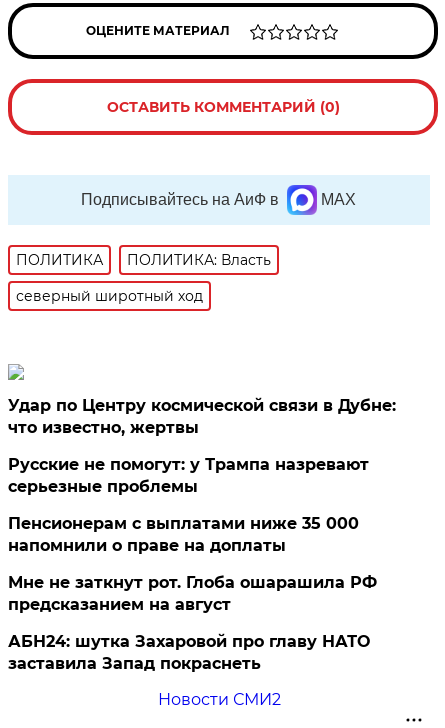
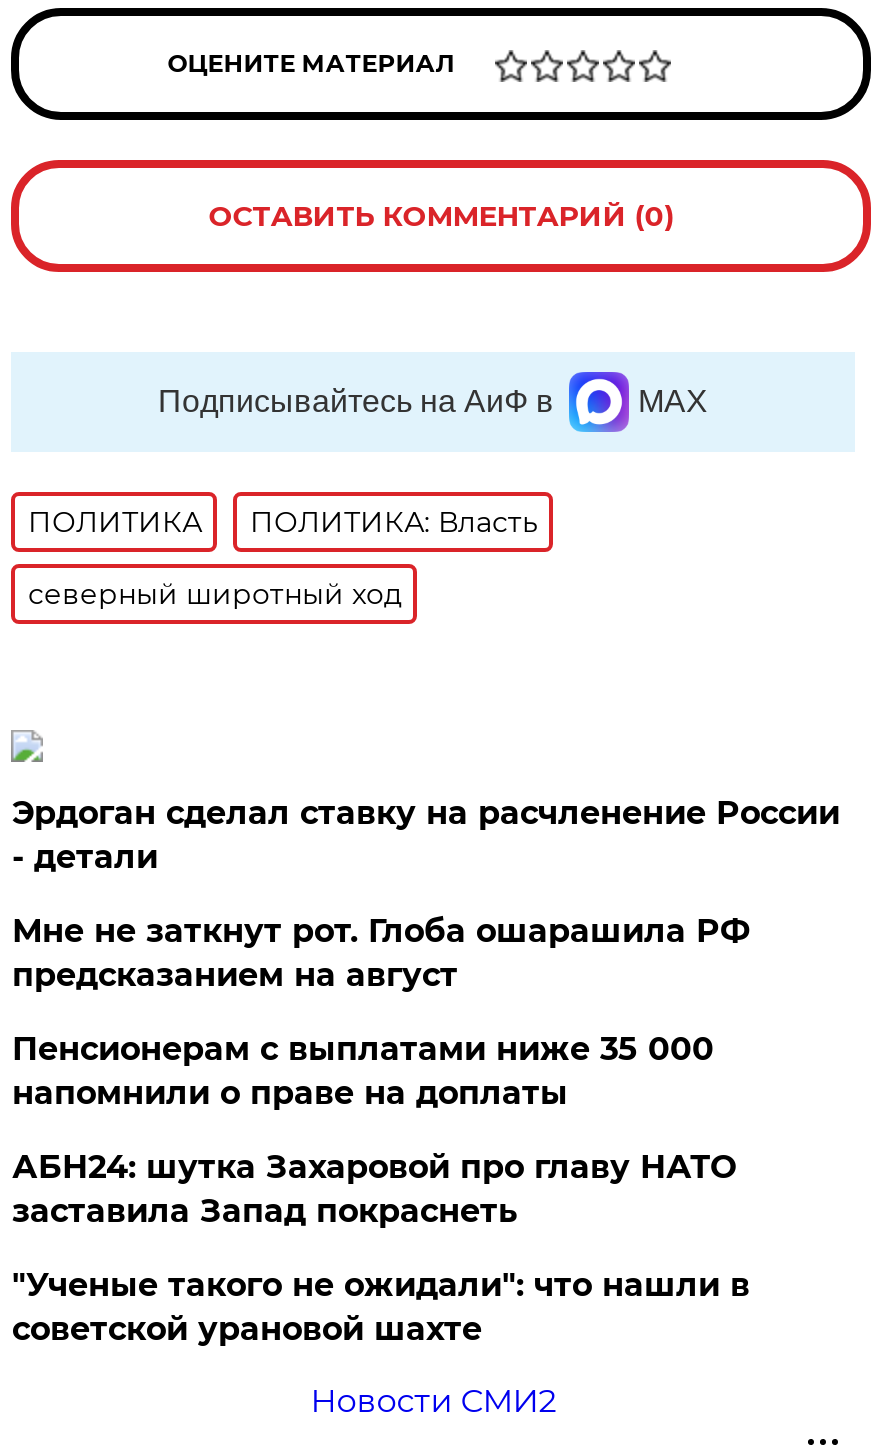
[8,396,396,437] Удар по Центру космической связи в Дубне: | что известно, жертвы -> [12,794,840,876] Эрдоган сделал ставку на расчленение России | - детали
[8,455,369,496] Русские не помогут: у Трампа назревают | серьезные проблемы -> none
moved [8,573,377,614] -> [12,912,750,994]: Мне не заткнут рот. Глоба ошарашила РФ | предсказанием на август
moved [8,632,370,673] -> [12,1148,736,1230]: АБН24: шутка Захаровой про главу НАТО | заставила Запад покраснеть
none -> [12,1266,750,1348] "Ученые такого не ожидали": что нашли в | советской урановой шахте

